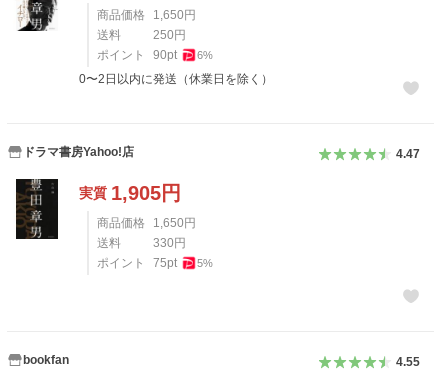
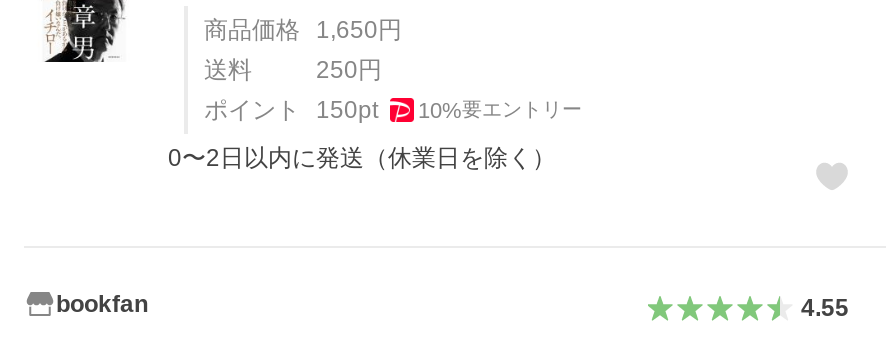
[97,48,213,62] ポイント 90pt | 6% -> [204,96,582,124] ポイント 150pt | 10%要エントリー
[15,145,419,270] [image] | ドラマ書房Yahoo!店 | 4.47 | 実質1,905円 | 商品価格 1,650円 | 送料 | 330円 | ポイント 75pt | 5% -> none

